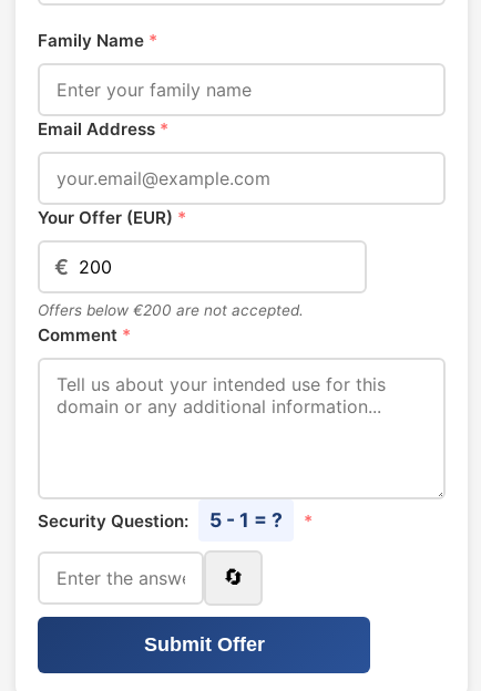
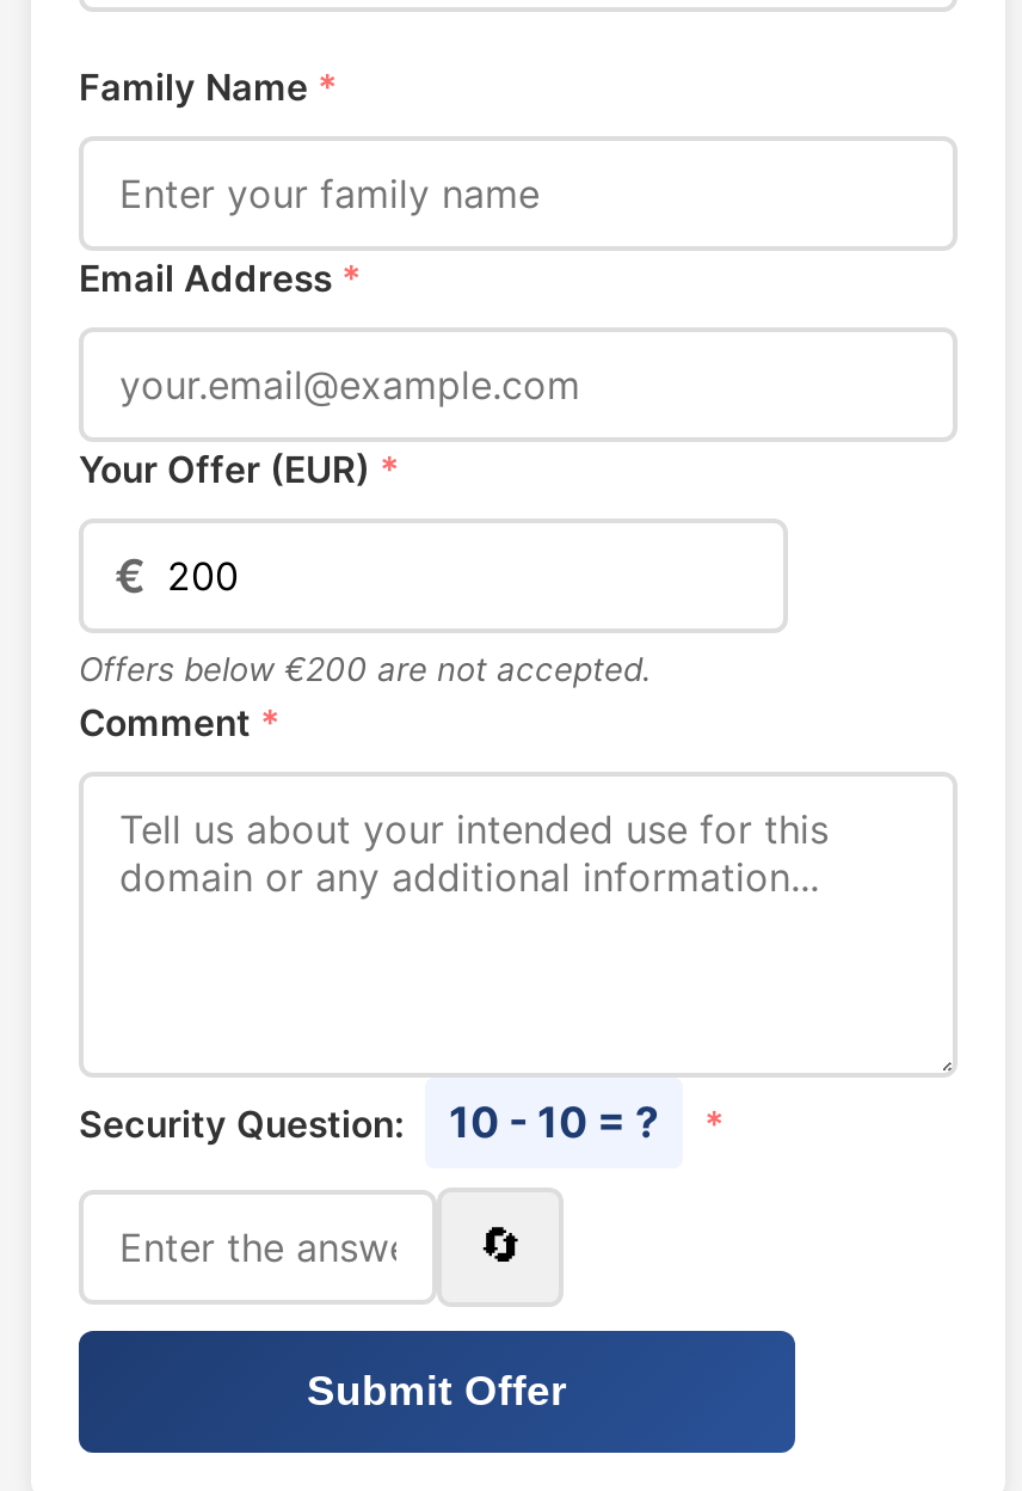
[209,508,283,532] 5 - 1 = ? -> [449,1097,659,1147] 10 - 10 = ?

